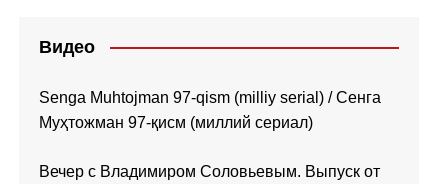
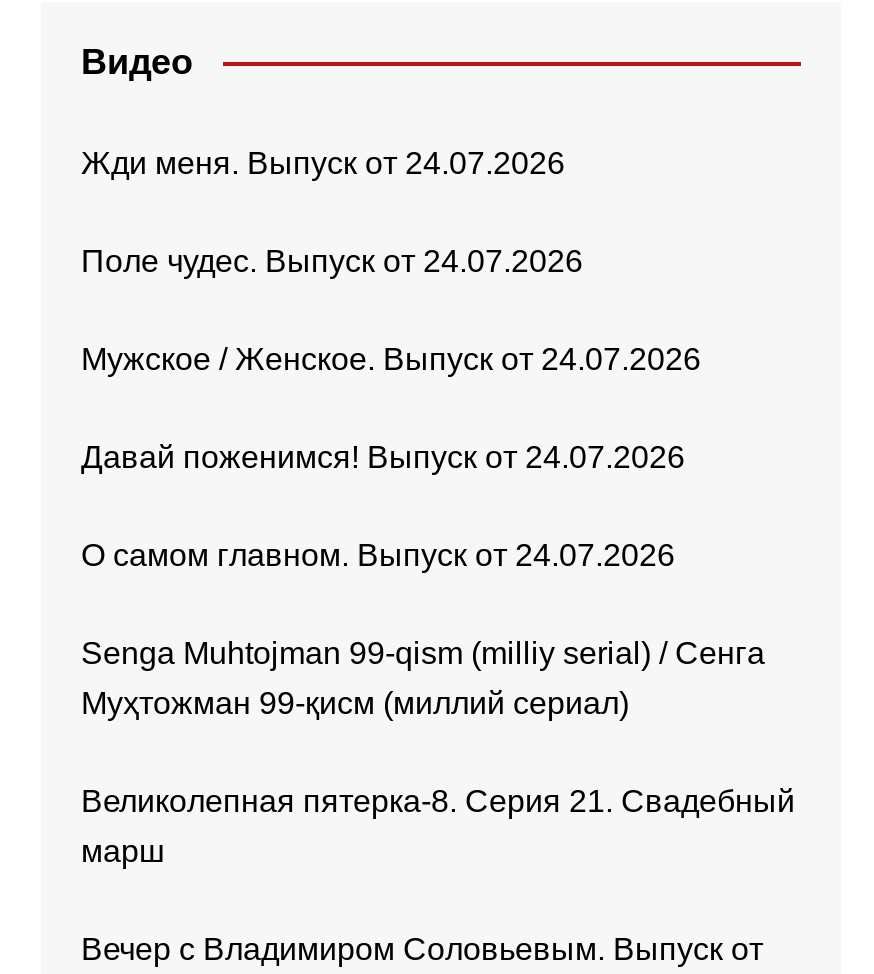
[39,88,381,130] Senga Muhtojman 97-qism (milliy serial) / Сенга | Муҳтожман 97-қисм (миллий сериал) -> [81,145,795,867] Жди меня. Выпуск от 24.07.2026 | Поле чудес. Выпуск от 24.07.2026 | Мужское / Женское. Выпуск от 24.07.2026 | Давай поженимся! Выпуск от 24.07.2026 | О самом главном. Выпуск от 24.07.2026 | Senga Muhtojman 99-qism (milliy serial) / Сенга | Муҳтожман 99-қисм (миллий сериал) | Великолепная пятерка-8. Серия 21. Свадебный | марш

